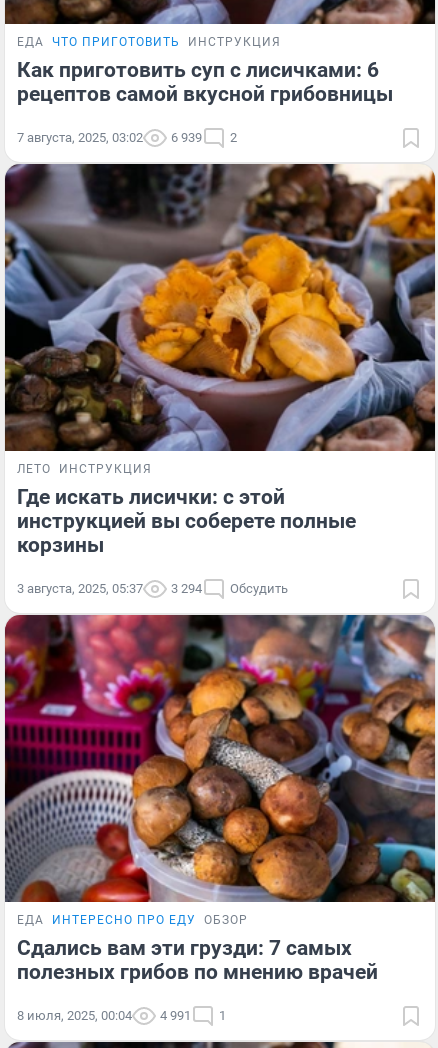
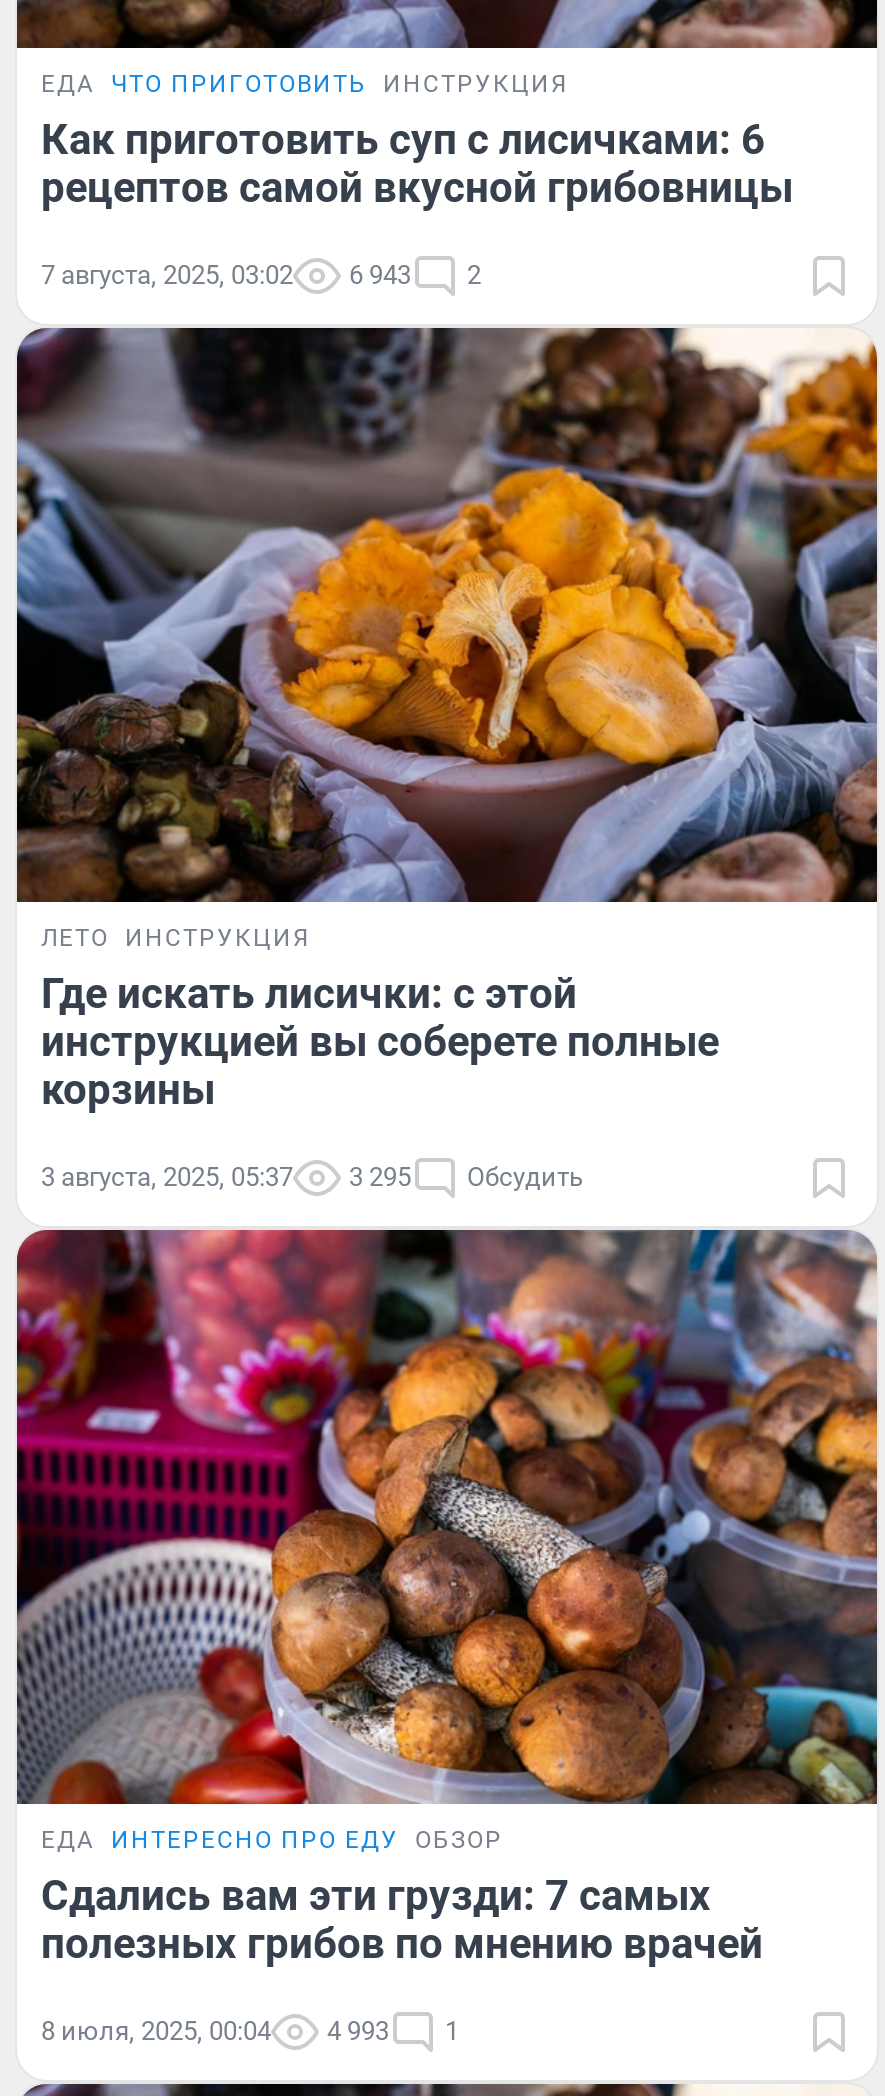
[17,130,237,145] 7 августа, 2025, 03:02 6 939 2 -> [41,261,481,291] 7 августа, 2025, 03:02 6 943 2
[171,581,202,596] 3 294 -> [349,1162,411,1192] 3 295
[17,1008,226,1023] 8 июля, 2025, 00:04 4 991 1 -> [41,2015,459,2045] 8 июля, 2025, 00:04 4 993 1

